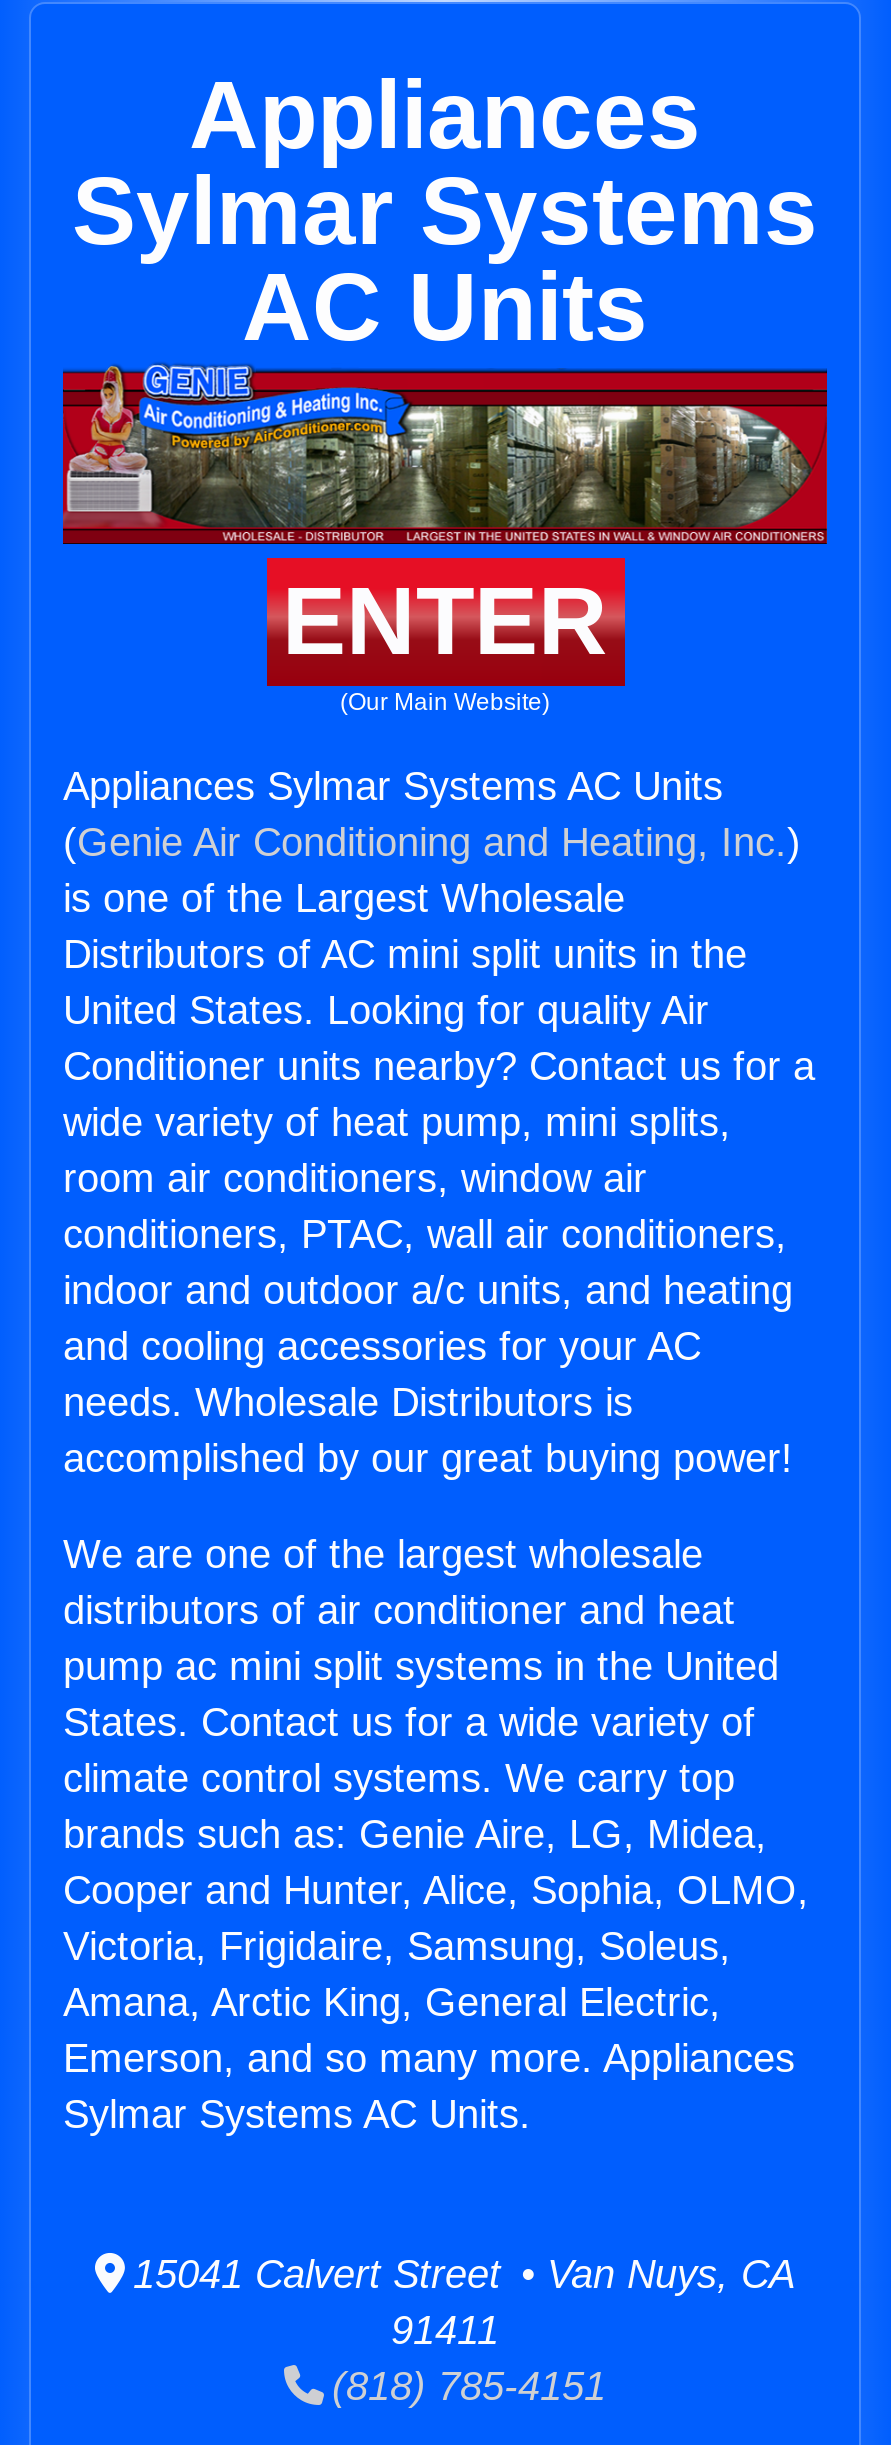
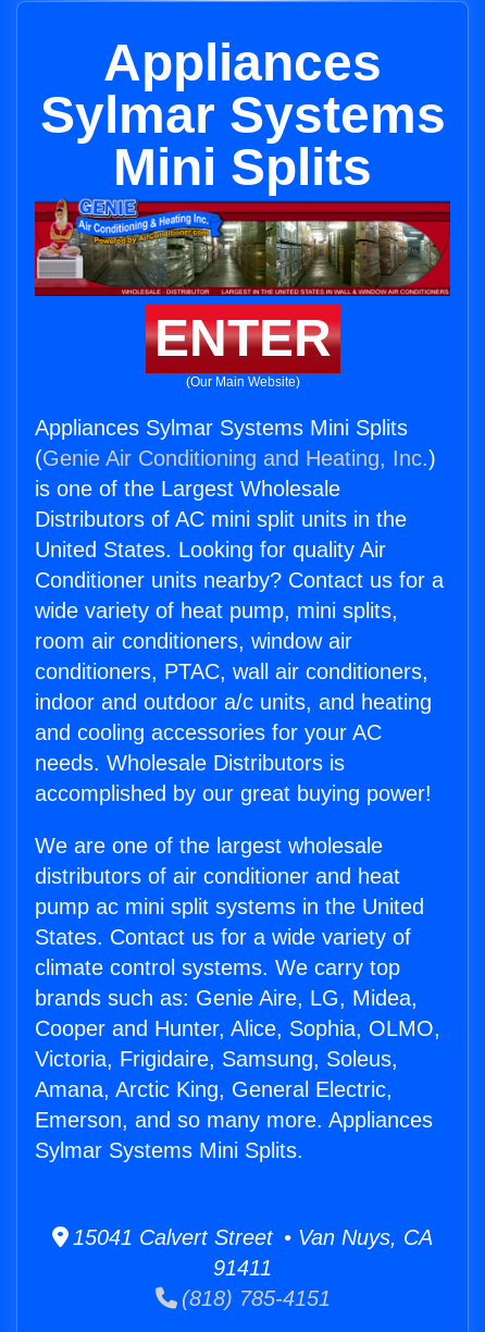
[242,254,648,360] AC Units -> [113,138,372,196] Mini Splits
[63,764,723,808] Appliances Sylmar Systems AC Units -> [35,416,408,440] Appliances Sylmar Systems Mini Splits
[63,2092,531,2136] Sylmar Systems AC Units. -> [35,1138,303,1162] Sylmar Systems Mini Splits.

